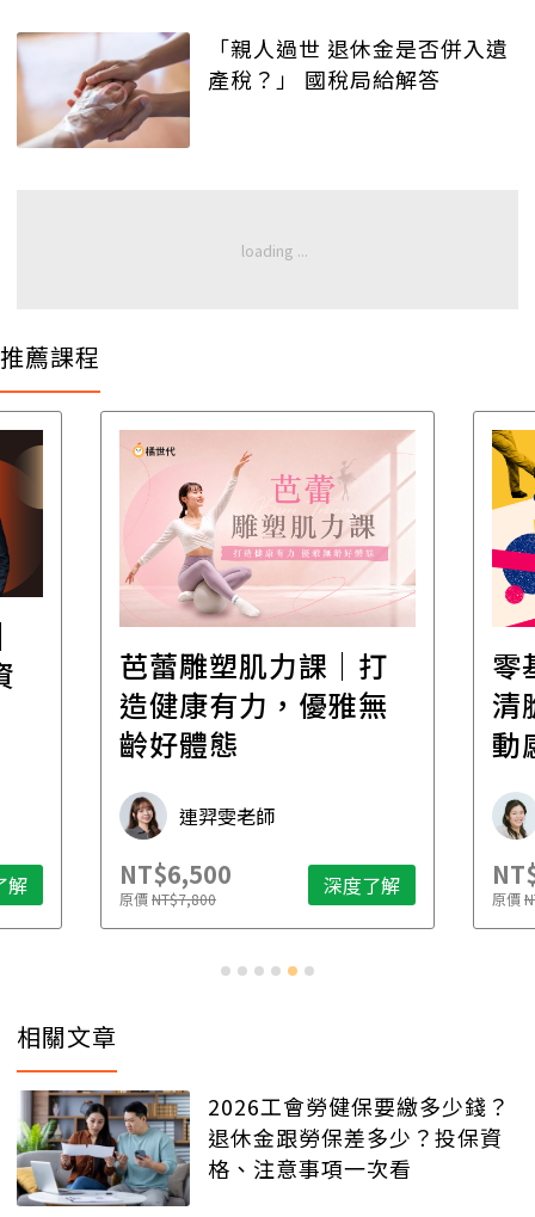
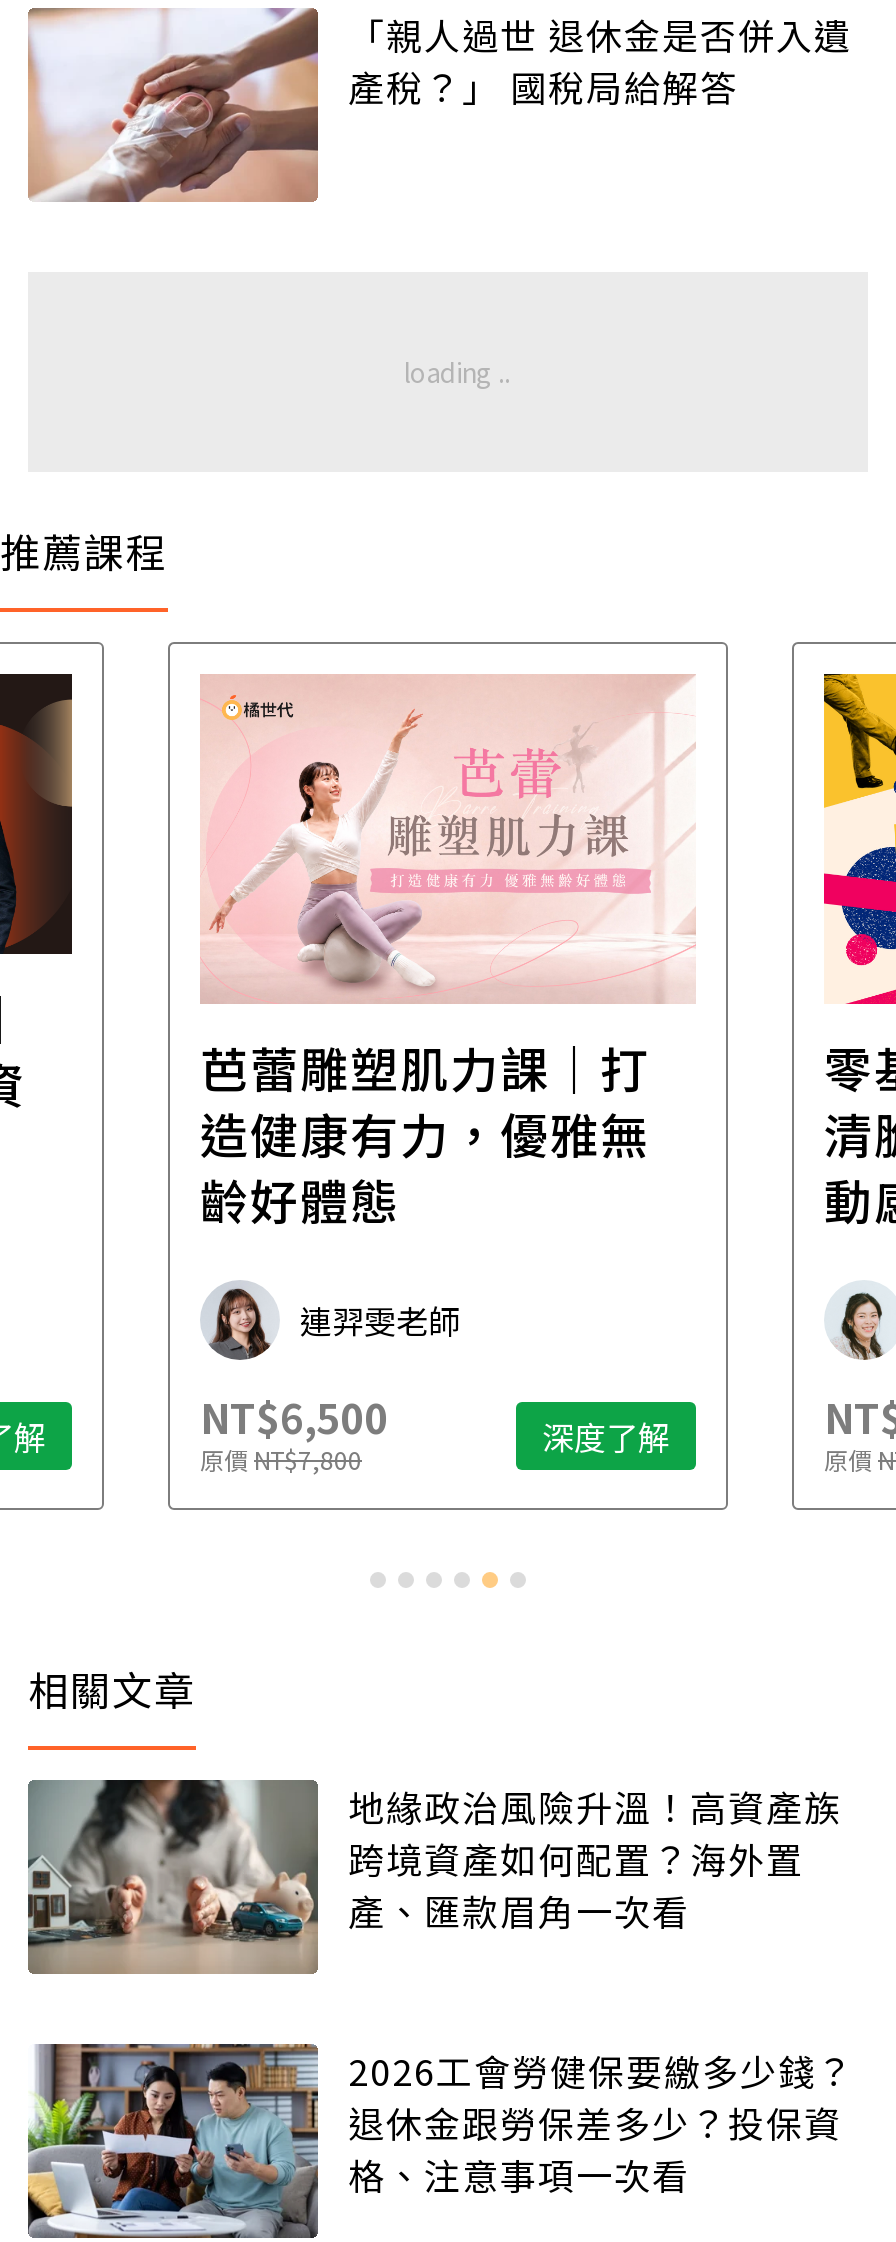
none -> [26,1778,842,1974] [image] | 地緣政治風險升溫！高資產族 | 跨境資產如何配置？海外置 | 產、匯款眉角一次看

